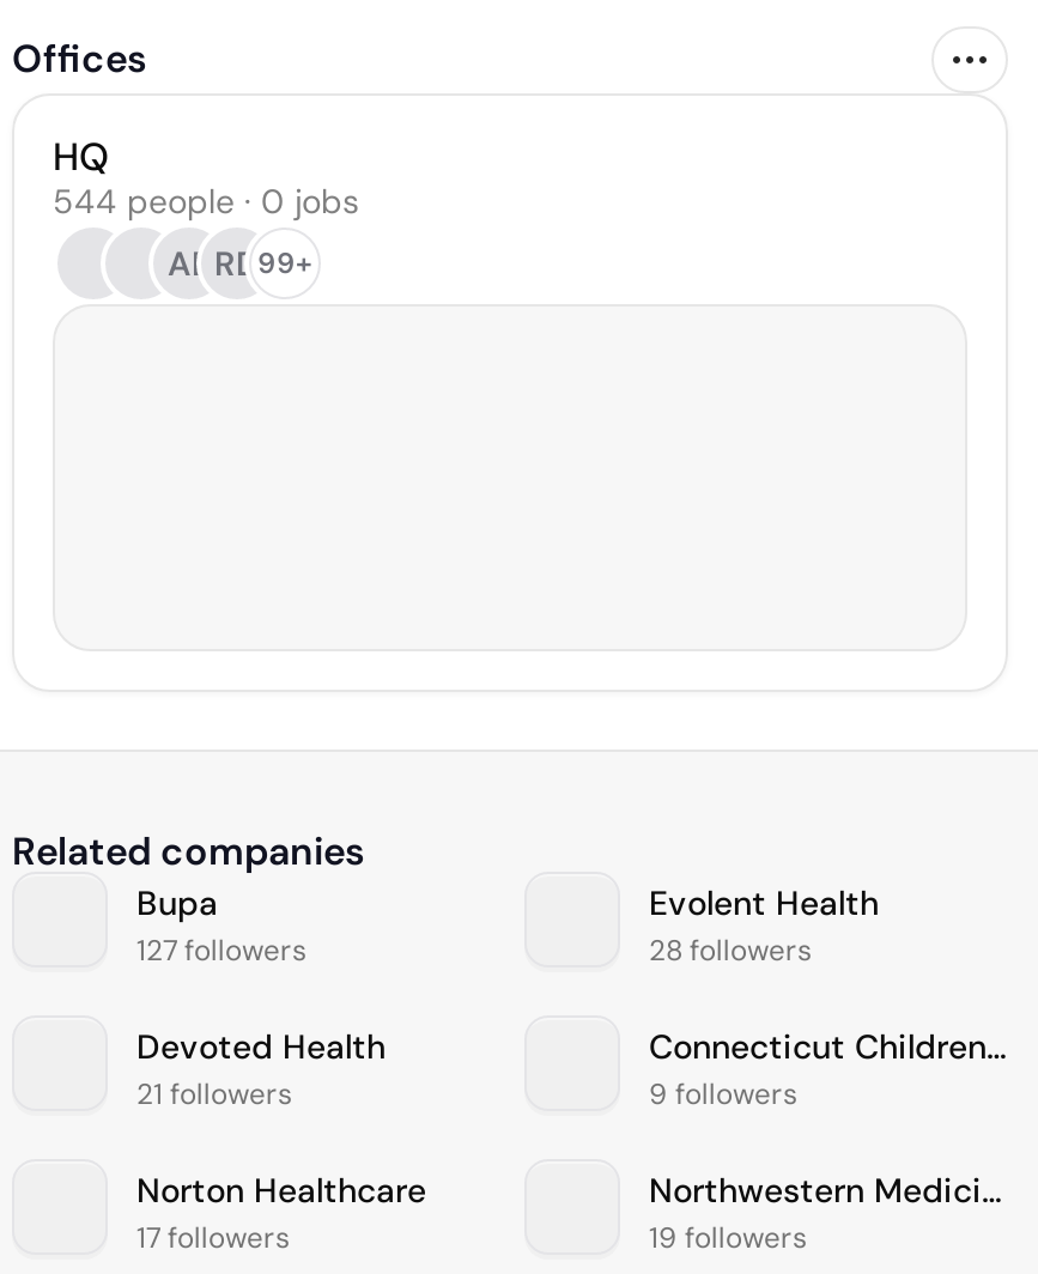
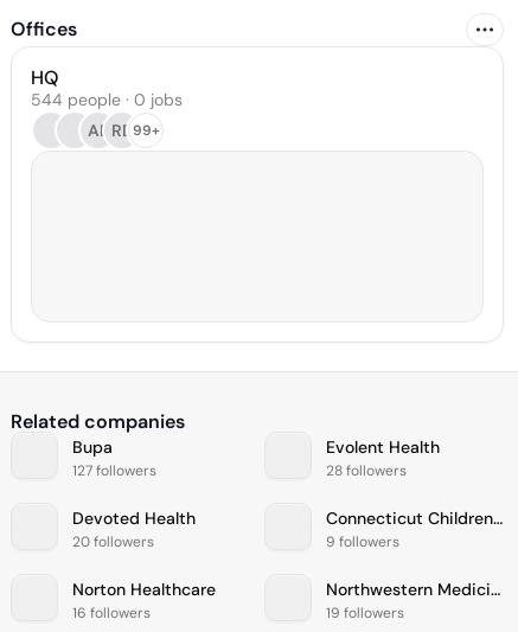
[136,1075,292,1113] 21 followers -> [72,532,154,551] 20 followers
[136,1218,290,1257] 17 followers -> [72,603,151,622] 16 followers

